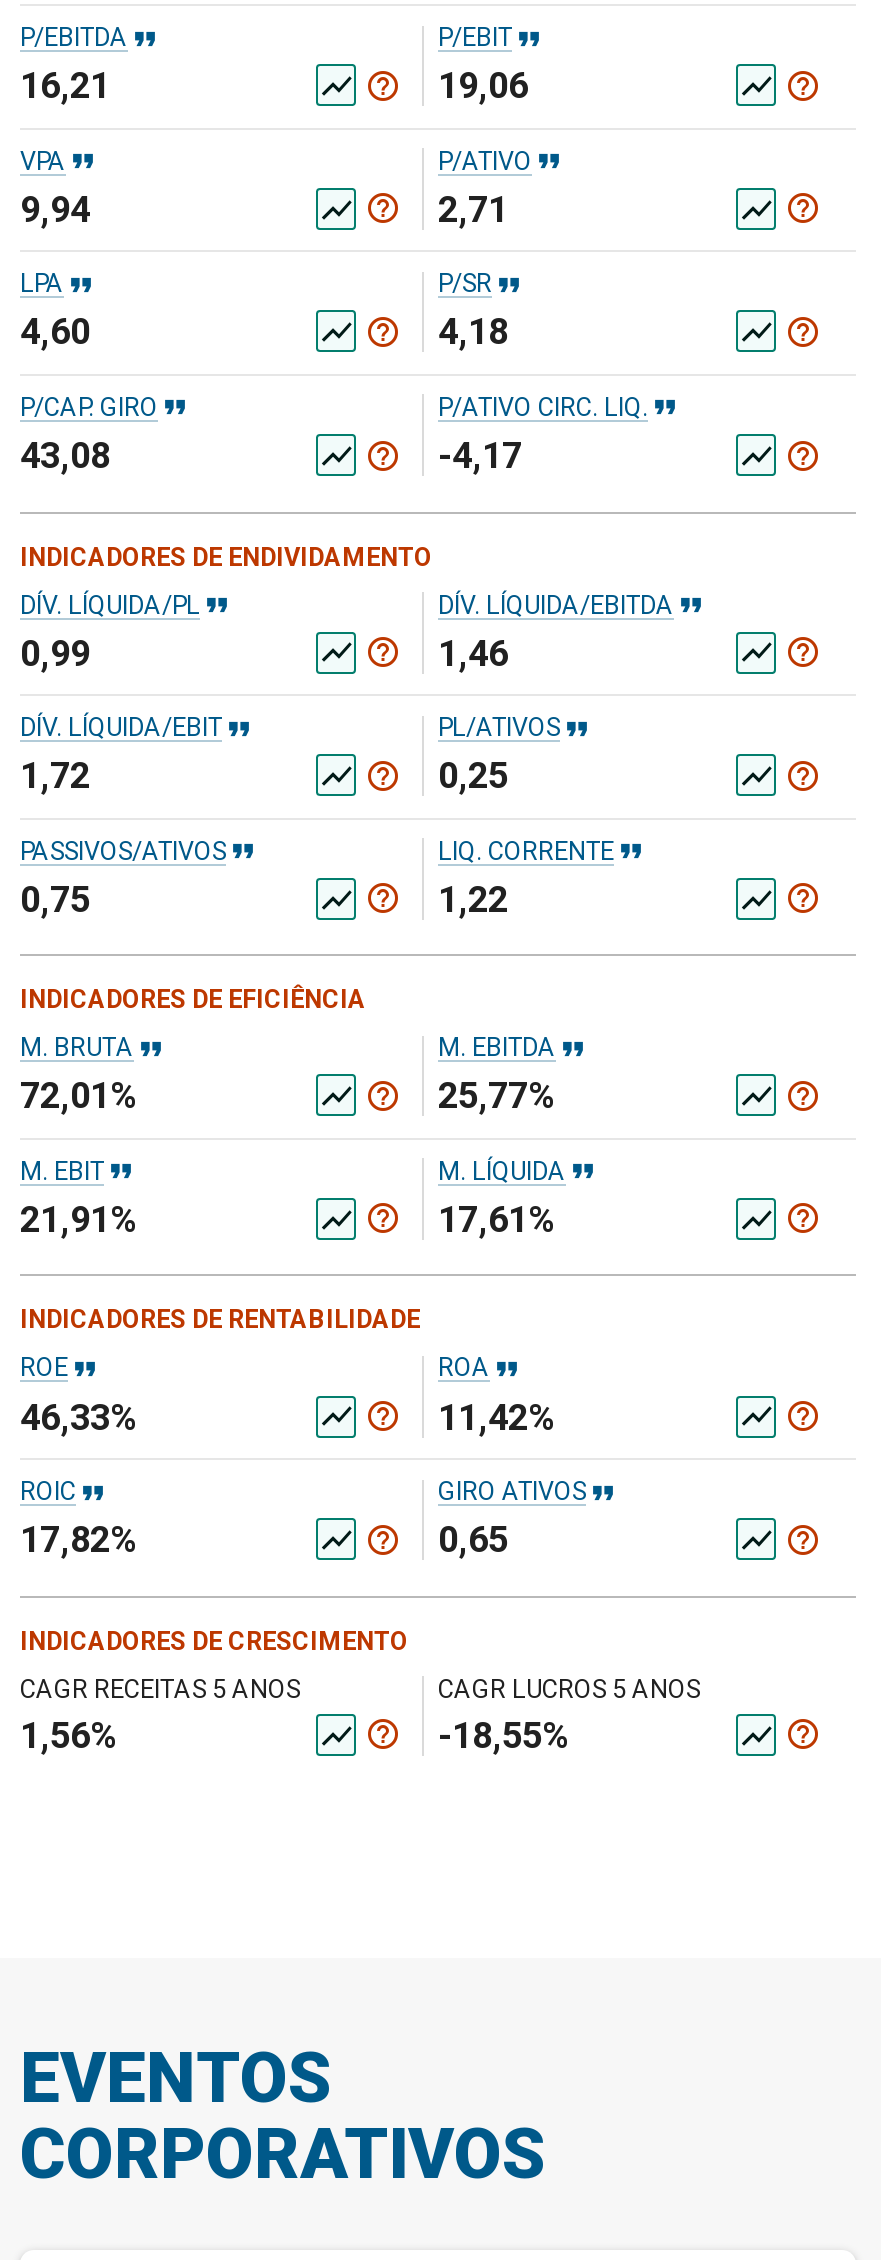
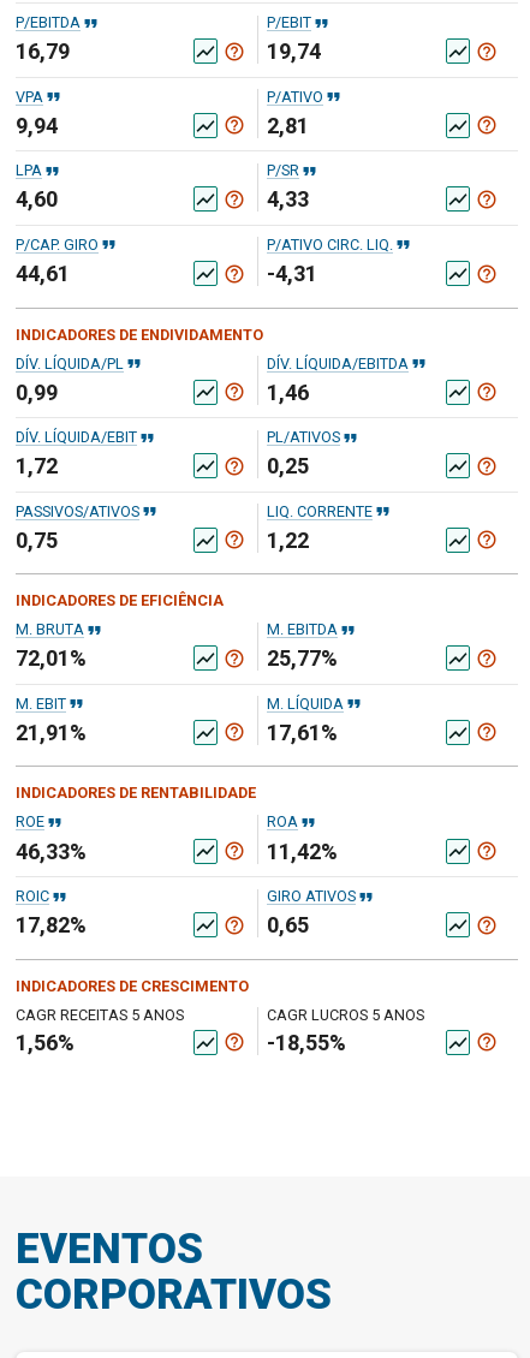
[20,64,110,106] 16,21 -> [16,39,70,64] 16,79
[438,64,528,106] 19,06 -> [267,39,321,64] 19,74
[438,188,508,230] 2,71 -> [267,113,309,138] 2,81
[438,311,508,353] 4,18 -> [267,187,309,212] 4,33
[20,434,110,476] 43,08 -> [16,261,70,286] 44,61
[438,434,522,476] -4,17 -> [267,261,317,286] -4,31

